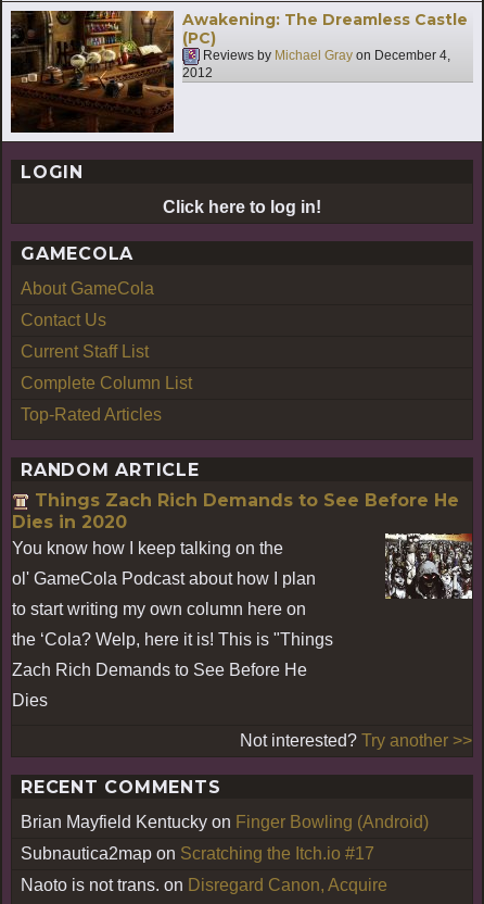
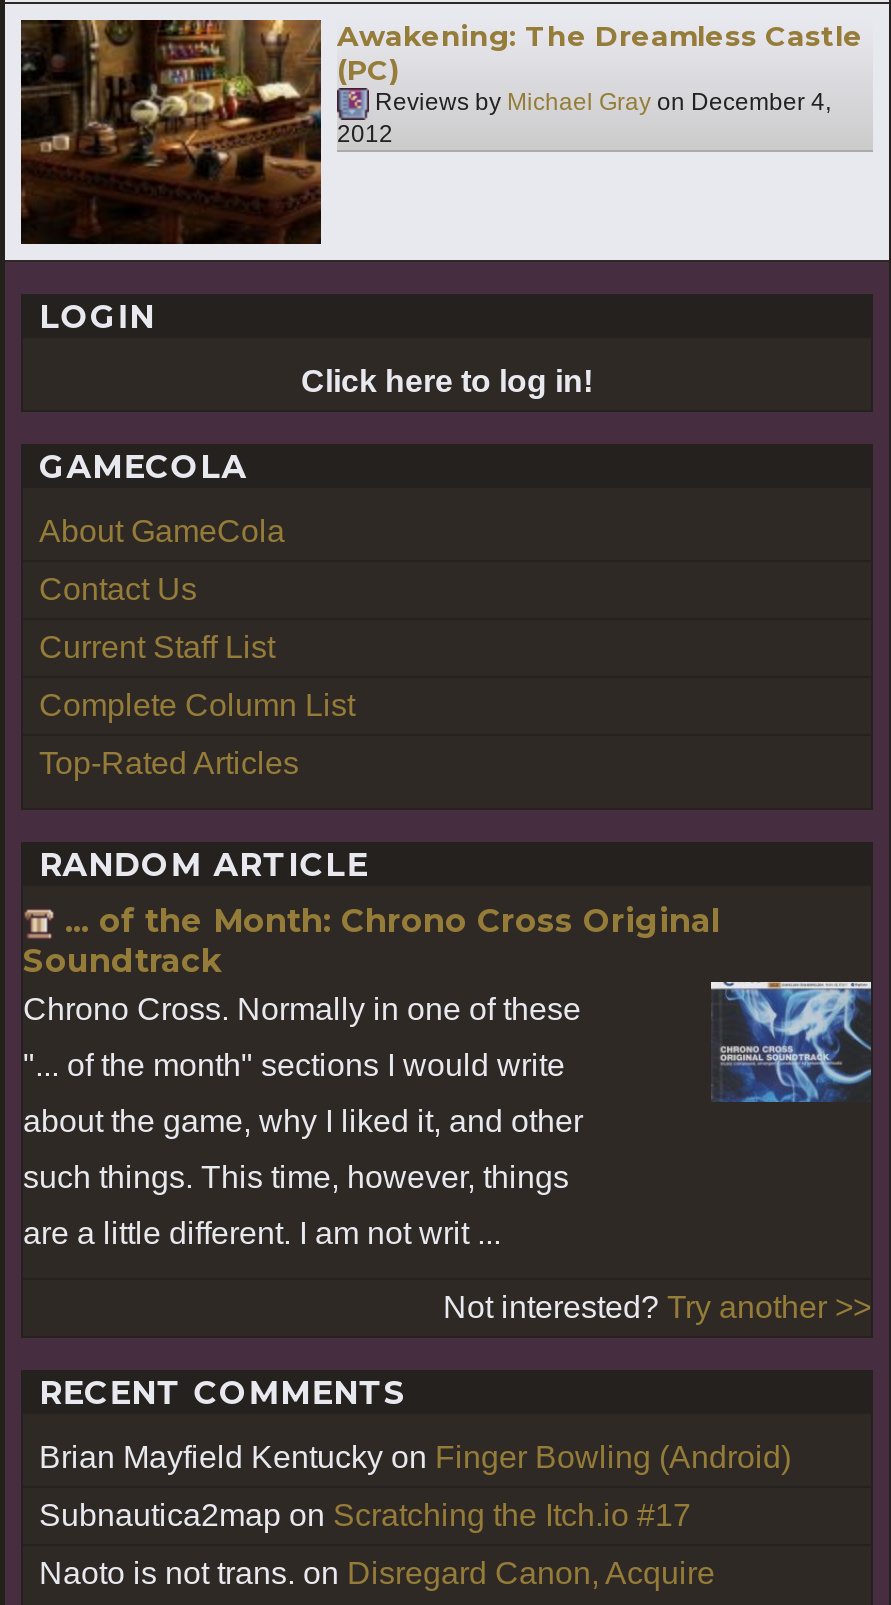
[12,490,473,710] [image] | Things Zach Rich Demands to See Before He | Dies in 2020 | You know how I keep talking on the | ol' GameCola Podcast about how I plan | to start writing my own column here on | the ‘Cola? Welp, here it is! This is "Things | Zach Rich Demands to See Before He | Dies -> [23,902,871,1250] [image] | ... of the Month: Chrono Cross Original | Soundtrack | Chrono Cross. Normally in one of these | "... of the month" sections I would write | about the game, why I liked it, and other | such things. This time, however, things | are a little different. I am not writ ...

